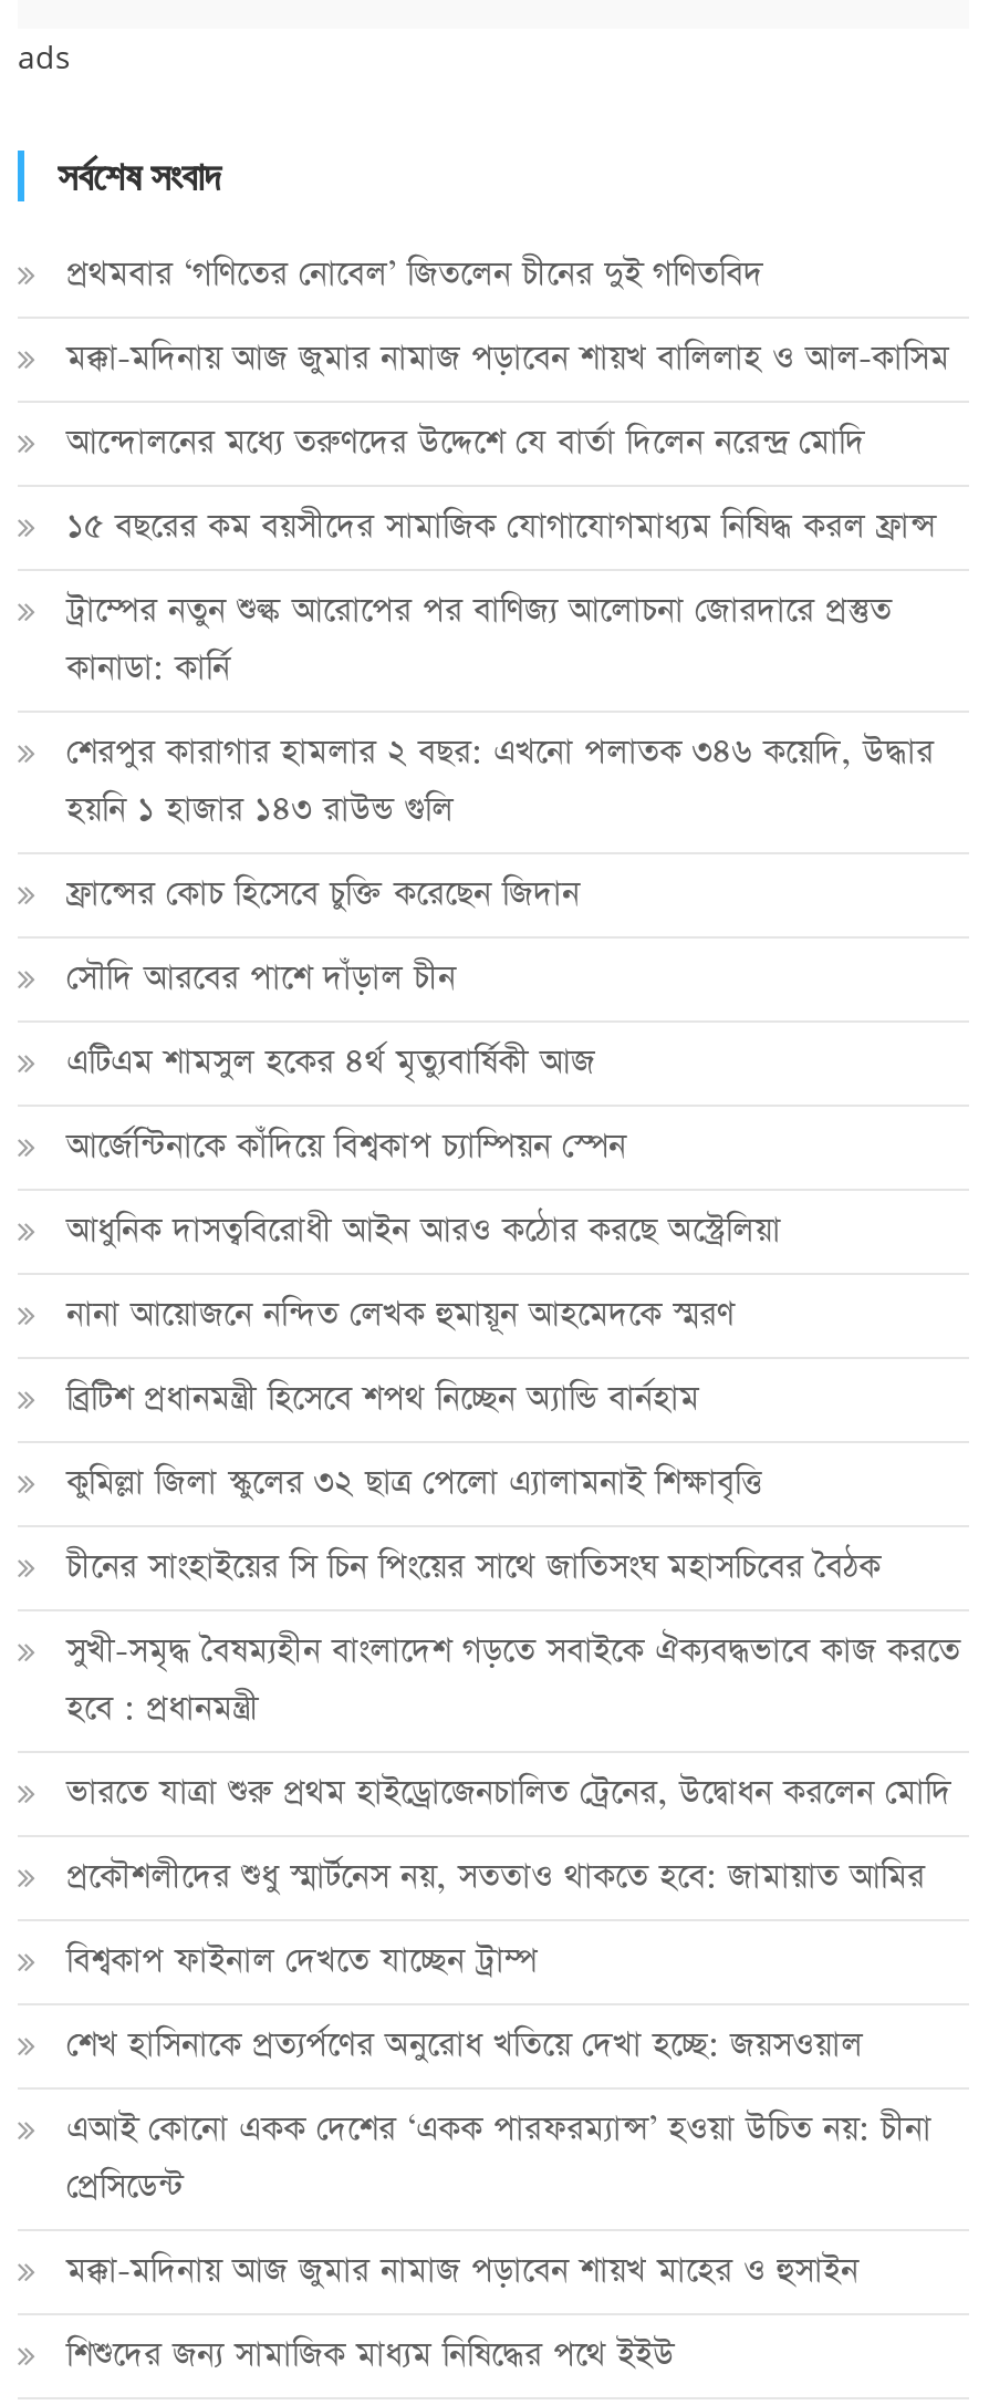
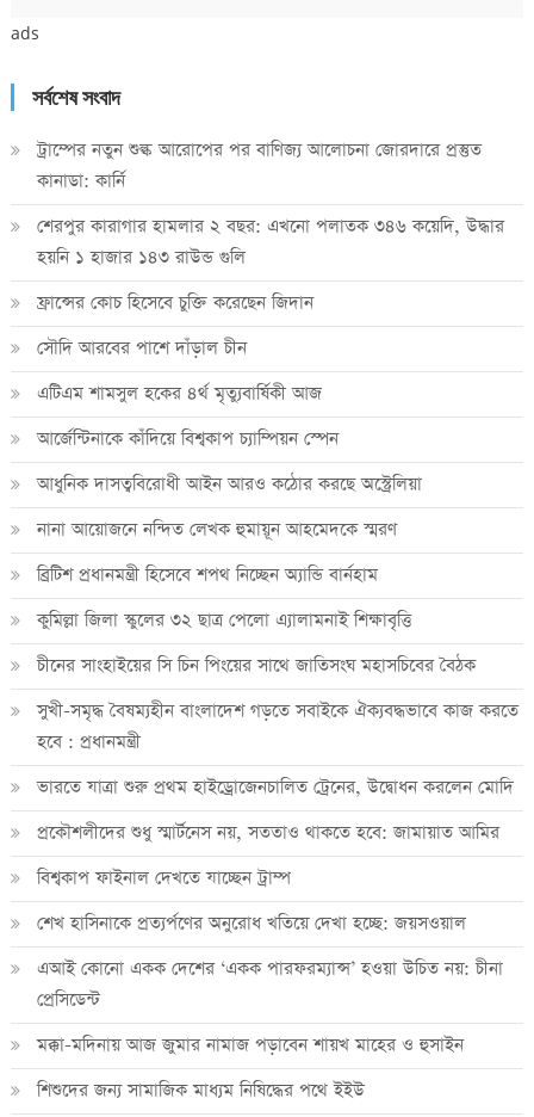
[66,250,949,549] প্রথমবার ‘গণিতের নোবেল’ জিতলেন চীনের দুই গণিতবিদ | মক্কা-মদিনায় আজ জুমার নামাজ পড়াবেন শায়খ বালিলাহ ও আল-কাসিম | আন্দোলনের মধ্যে তরুণদের উদ্দেশে যে বার্তা দিলেন নরেন্দ্র মোদি | ১৫ বছরের কম বয়সীদের সামাজিক যোগাযোগমাধ্যম নিষিদ্ধ করল ফ্রান্স -> none

